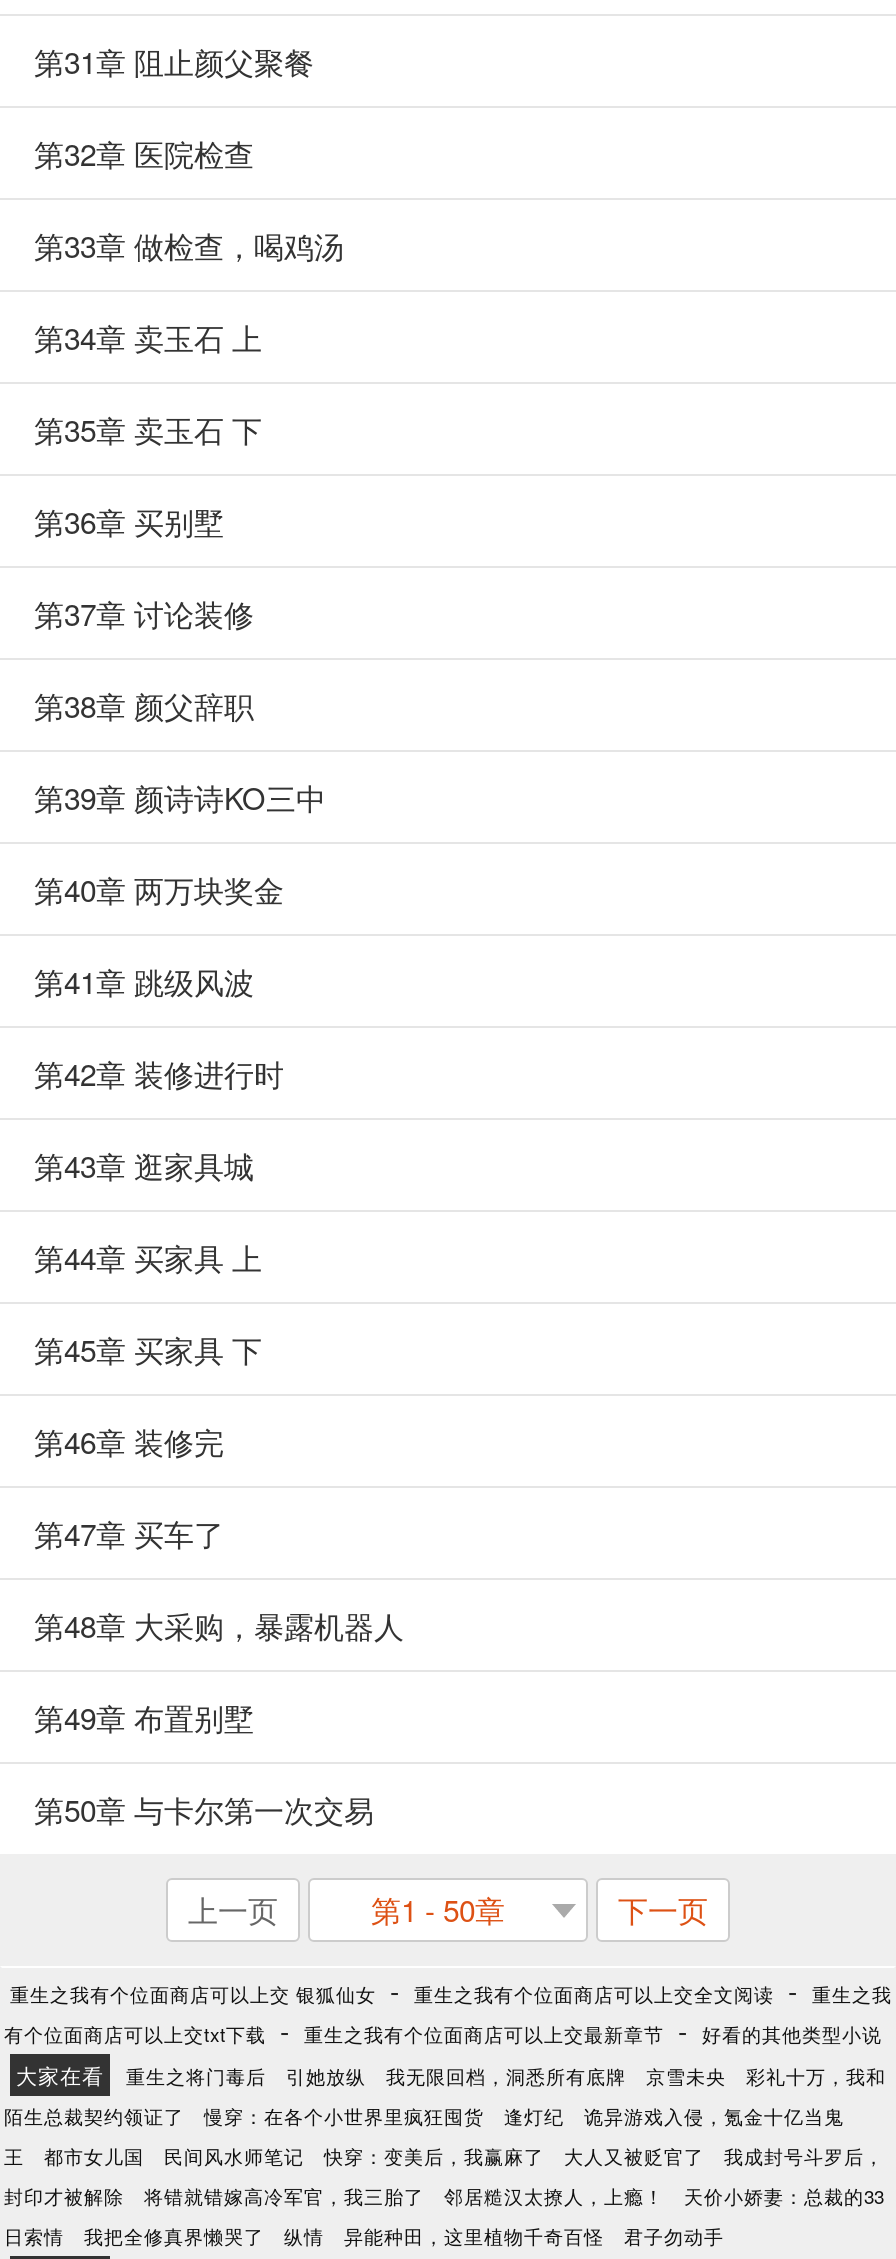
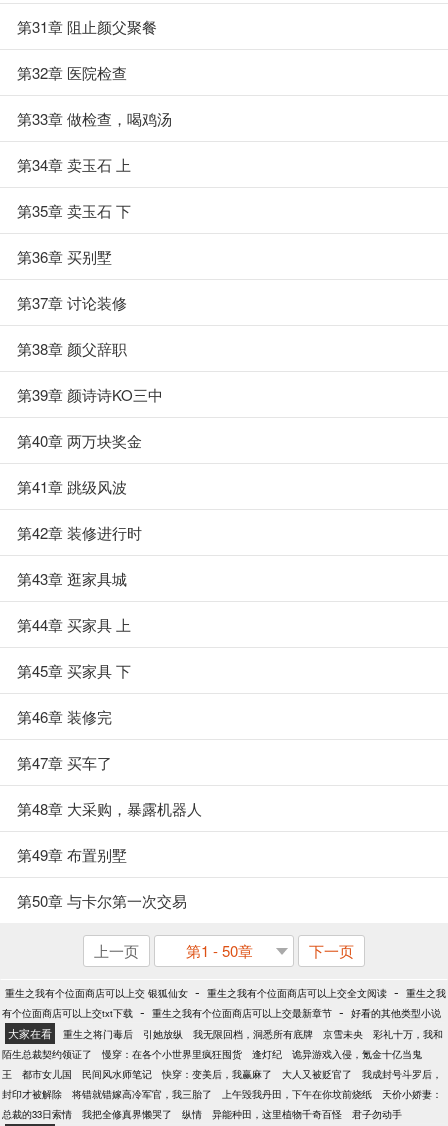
[4,2182,884,2250] 邻居糙汉太撩人，上瘾！ | 天价小娇妻：总裁的33 | 日索情 -> [2,1087,442,1121] 上午毁我丹田，下午在你坟前烧纸 | 天价小娇妻： | 总裁的33日索情

